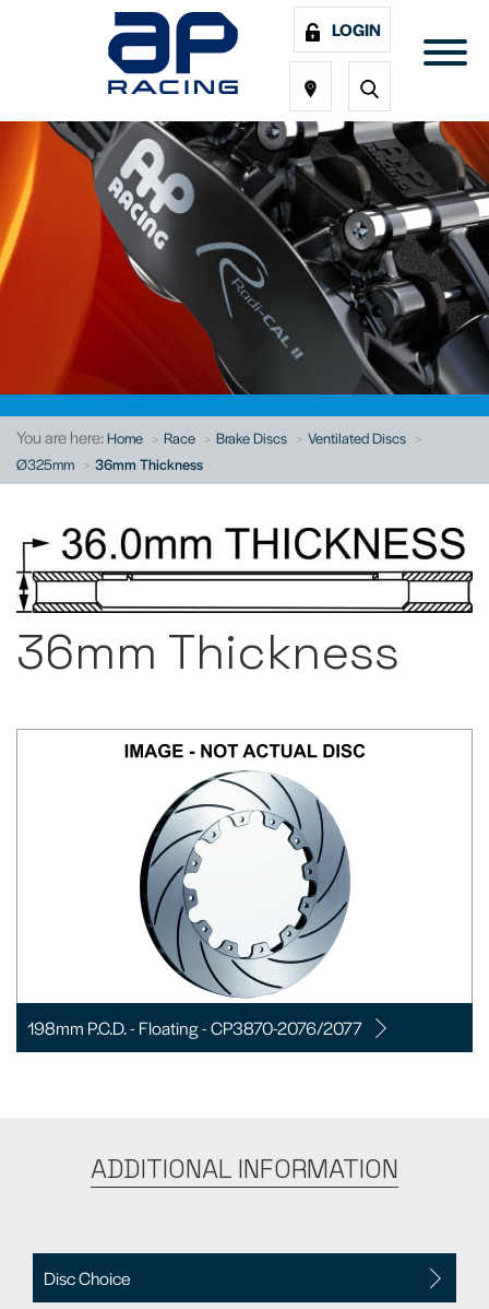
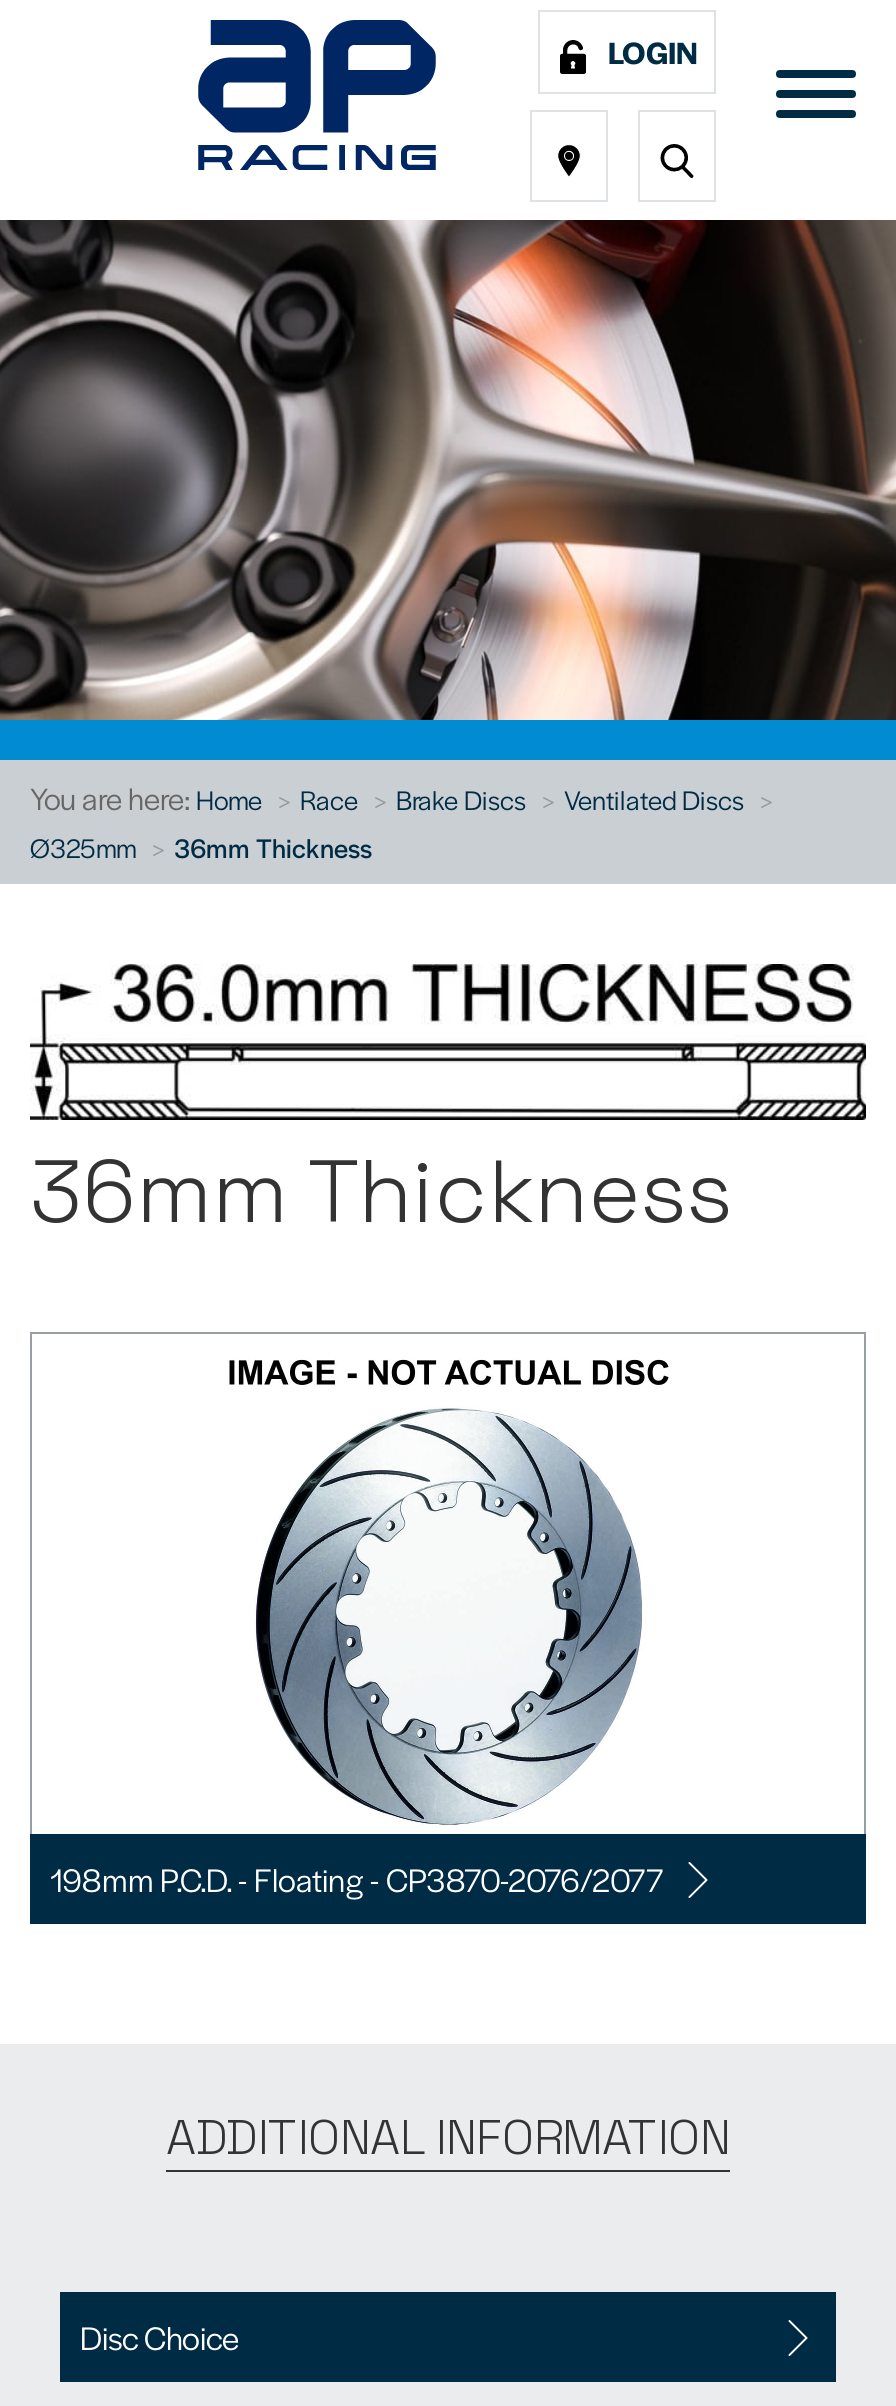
[3,120,486,396] [image] -> [6,218,890,722] [image]

